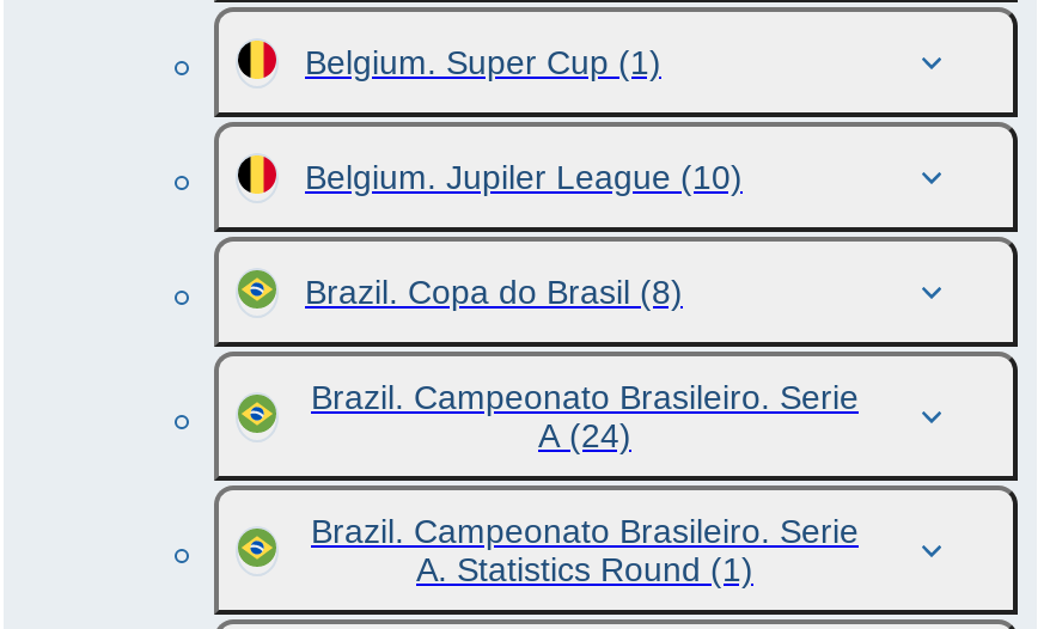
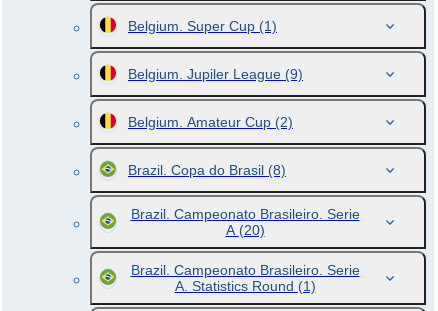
[305,158,743,196] Belgium. Jupiler League (10) -> [128,66,303,130] Belgium. Jupiler League (9) | Belgium. Amateur Cup (2)
[538,416,631,454] A (24) -> [225,222,264,238] A (20)

